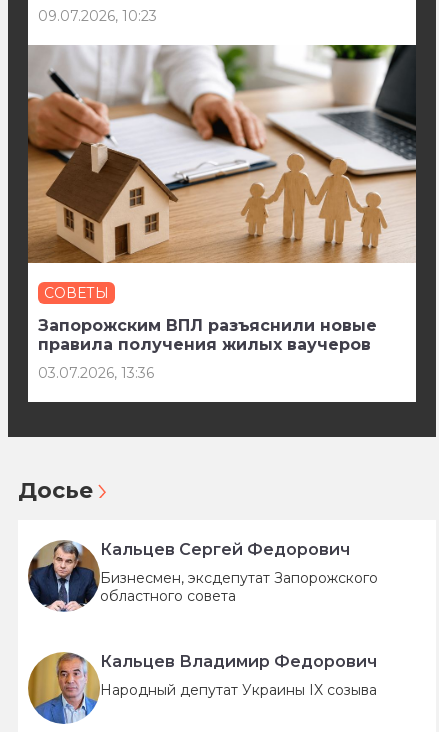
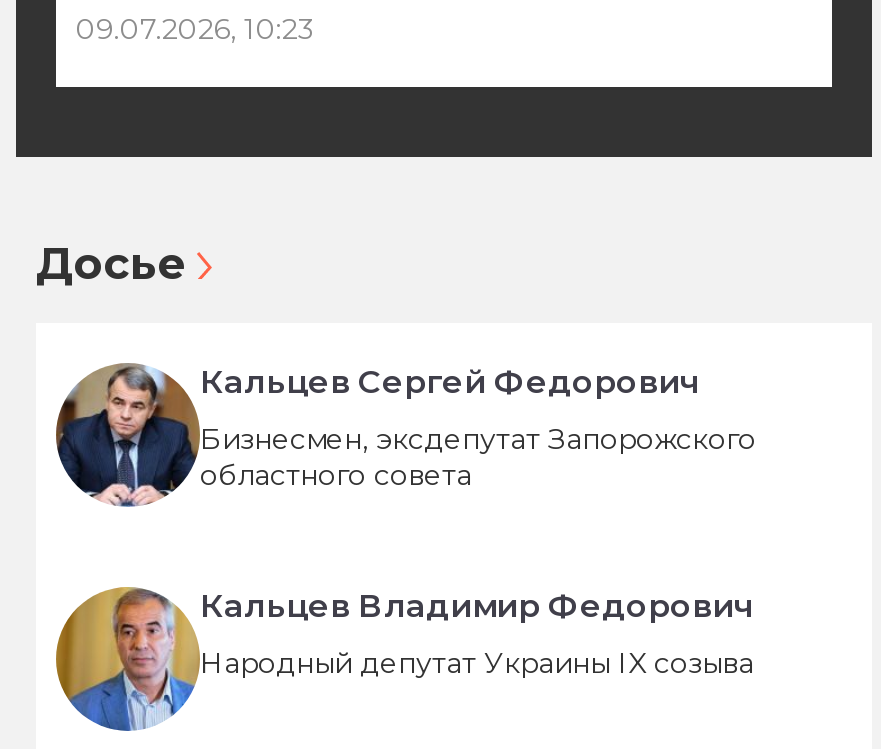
[27,44,417,382] [image] | СОВЕТЫ | Запорожским ВПЛ разъяснили новые | правила получения жилых ваучеров | 03.07.2026, 13:36 -> none

